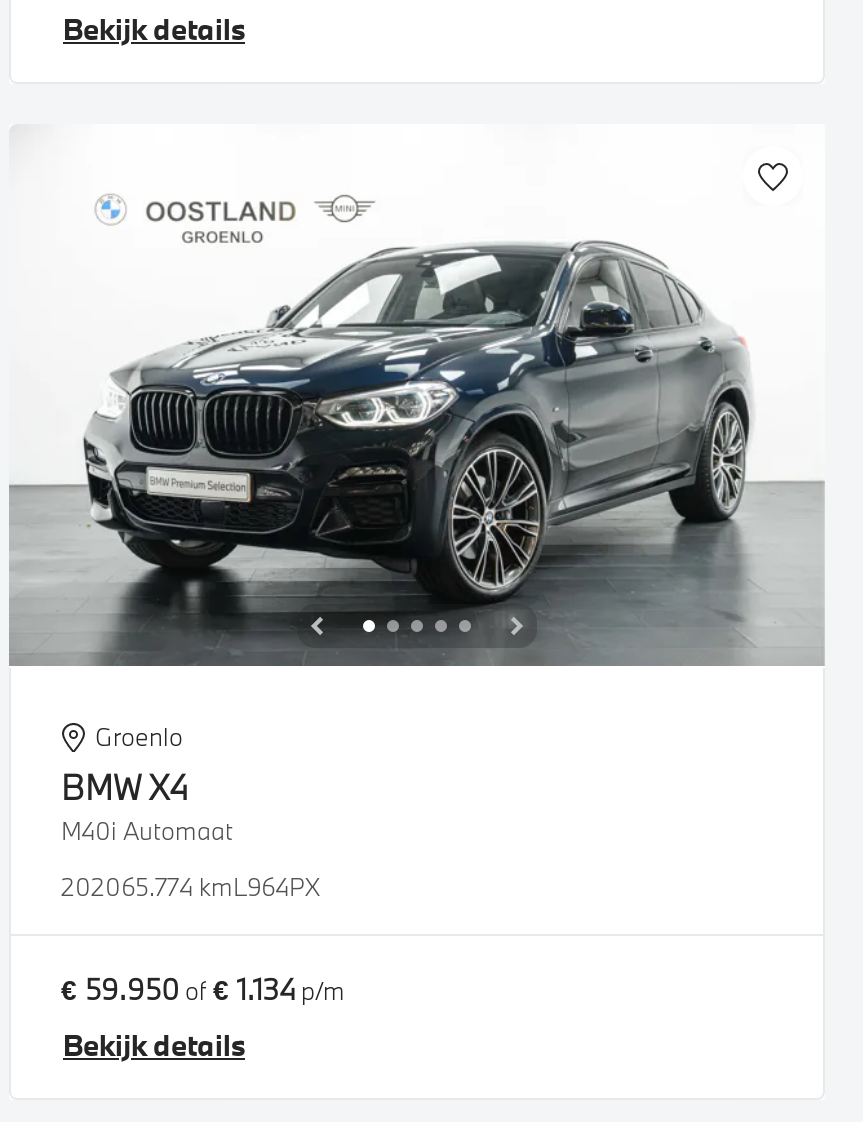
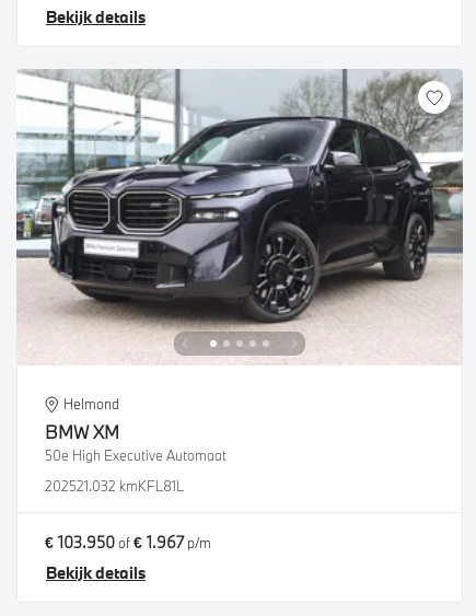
[9,124,825,846] [image] | Groenlo | BMW X4 | M40i Automaat -> [15,68,464,464] [image] | Helmond | BMW XM | 50e High Executive Automaat
[61,870,321,902] 202065.774 kmL964PX -> [45,477,184,495] 202521.032 kmKFL81L
[61,970,345,1008] € 59.950 of € 1.134 p/m -> [45,532,211,553] € 103.950 of € 1.967 p/m

